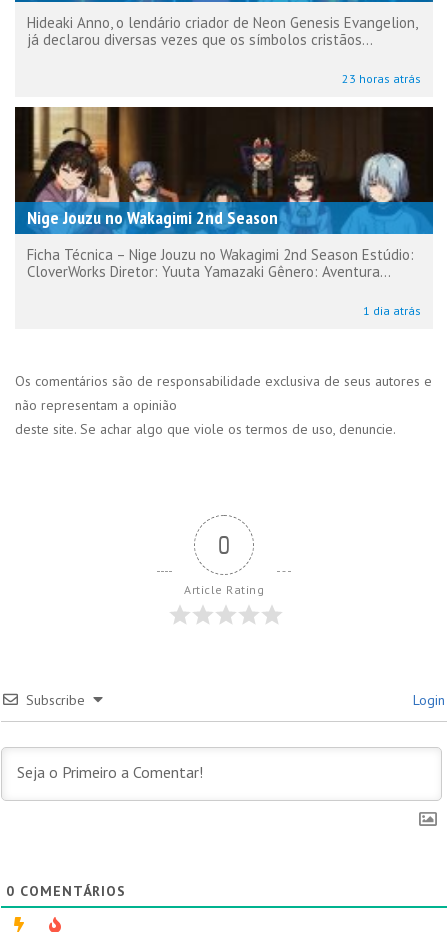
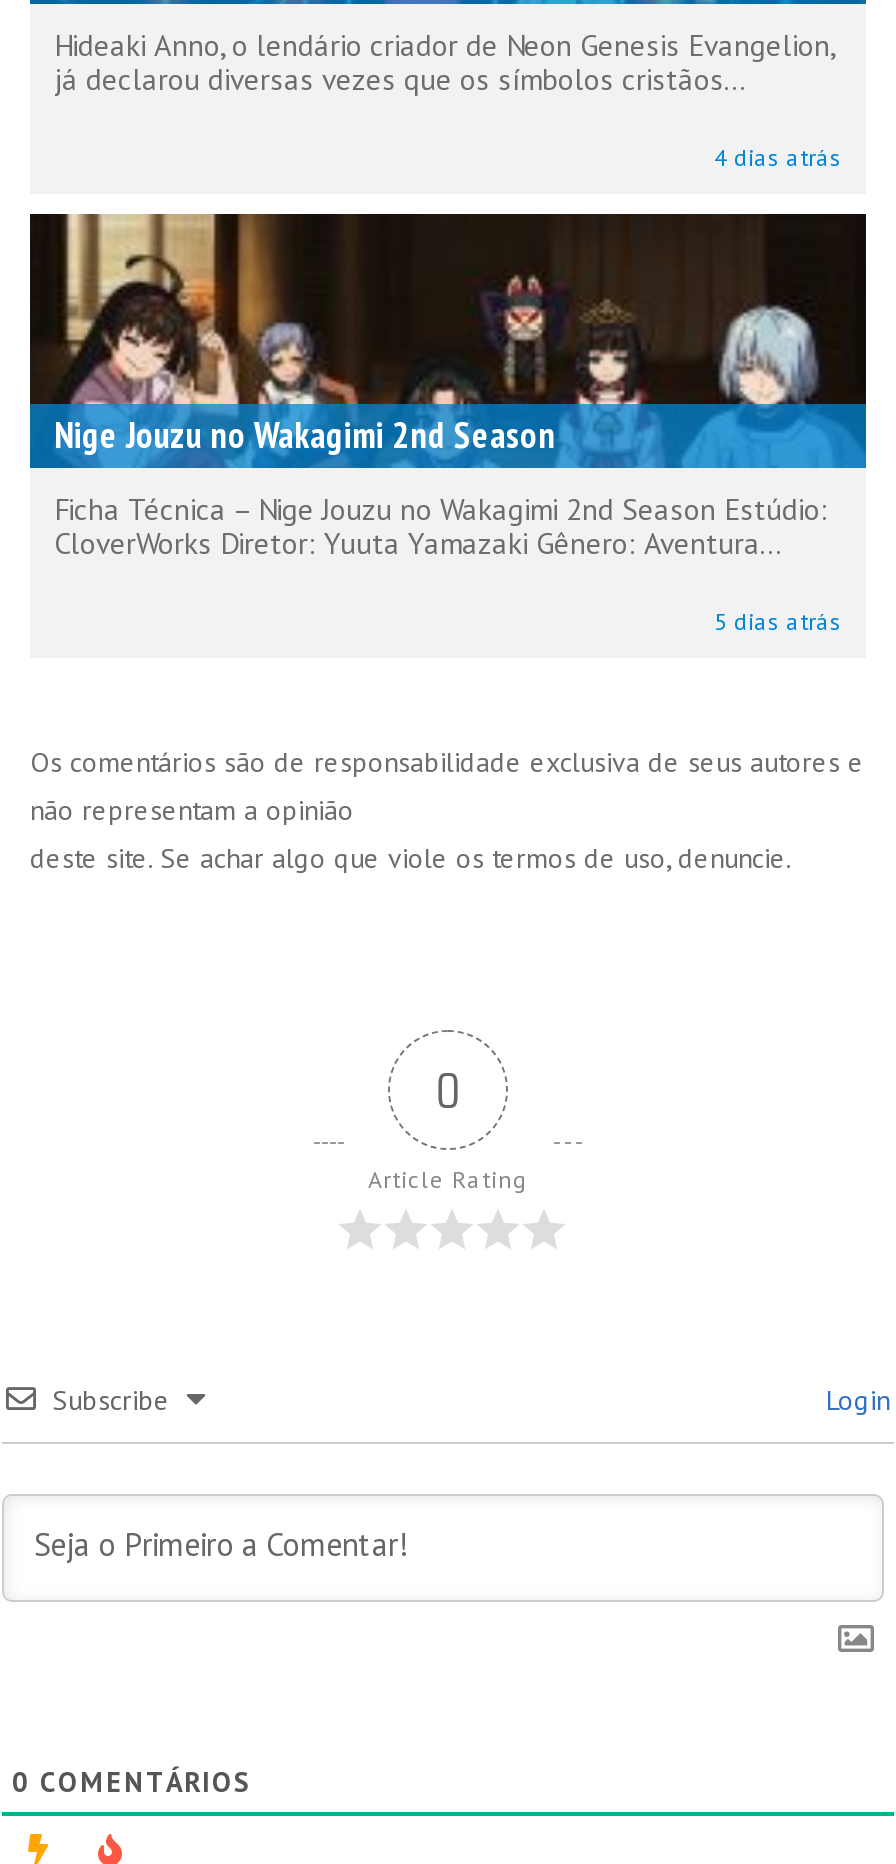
[342,70,421,85] 23 horas atrás -> [714,141,842,171] 4 dias atrás
[363,302,421,317] 1 dia atrás -> [714,605,842,635] 5 dias atrás

